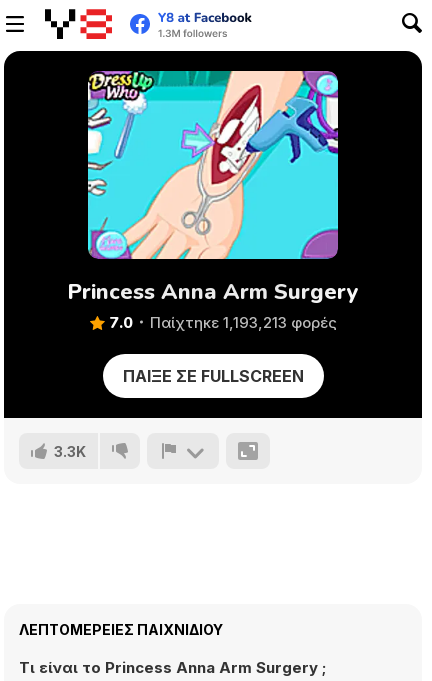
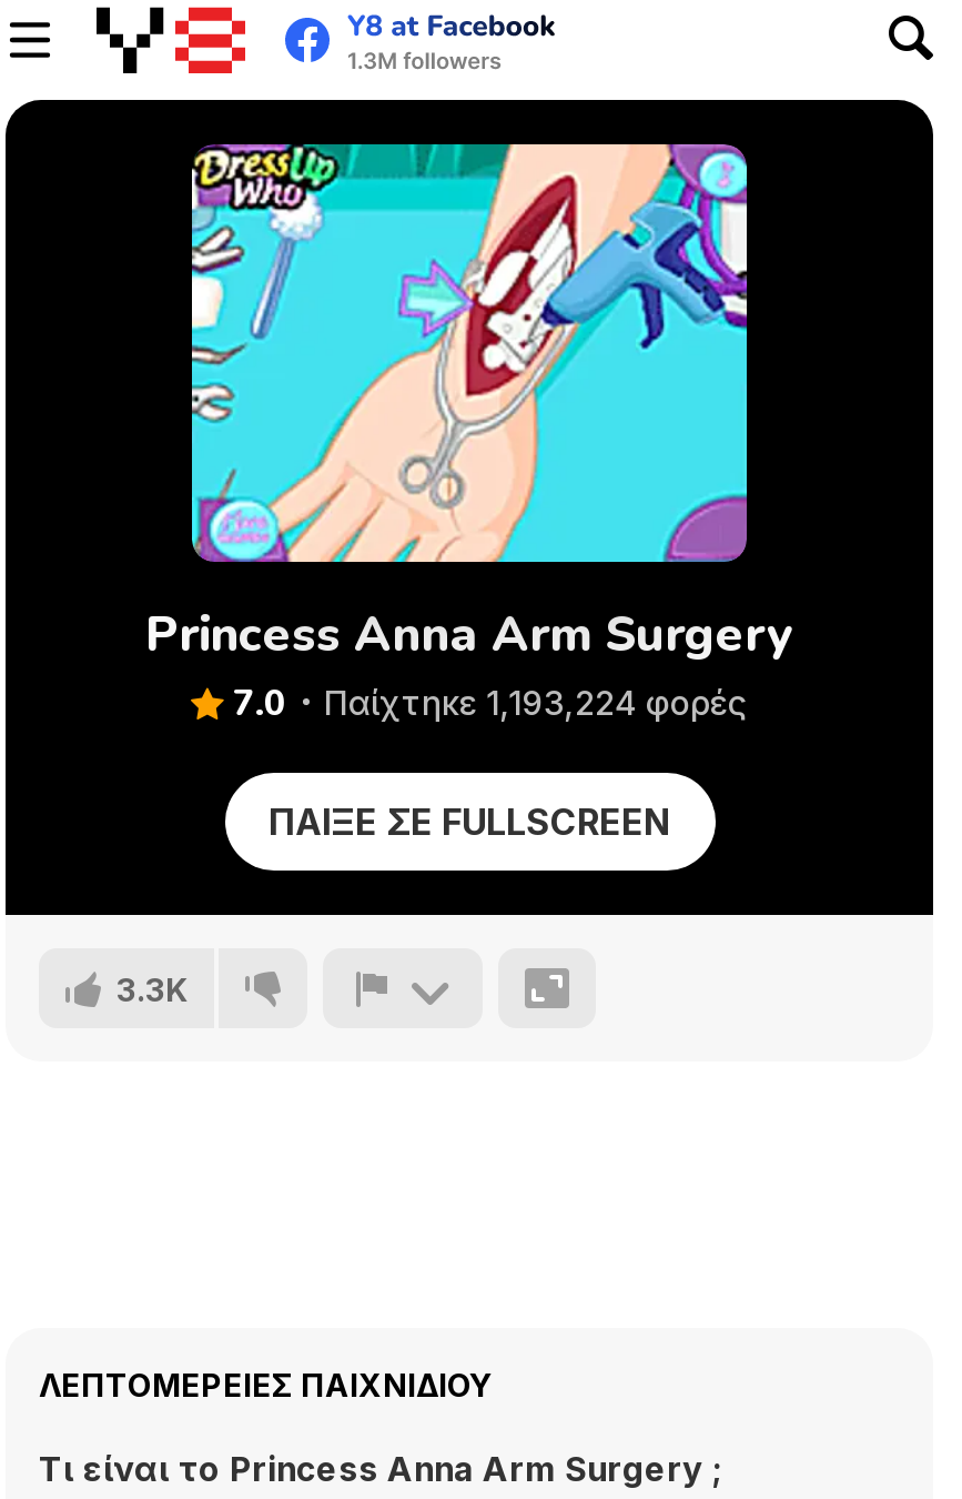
[149,313,336,332] Παίχτηκε 1,193,213 φορές -> [324,682,748,724] Παίχτηκε 1,193,224 φορές

